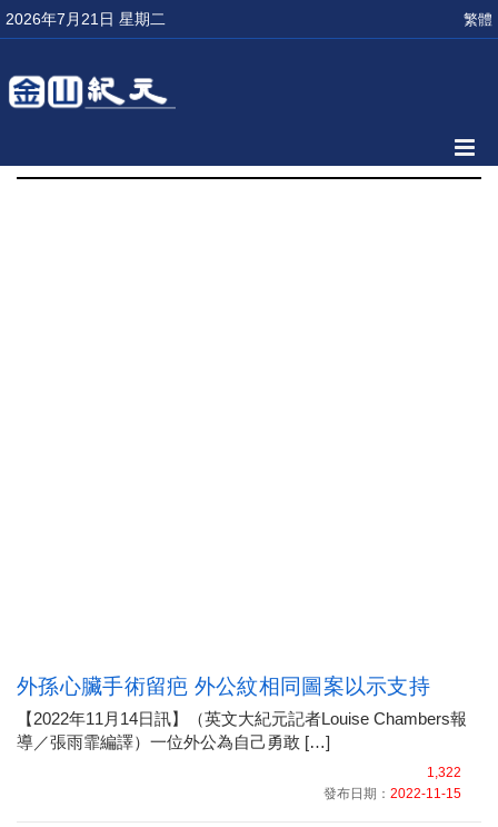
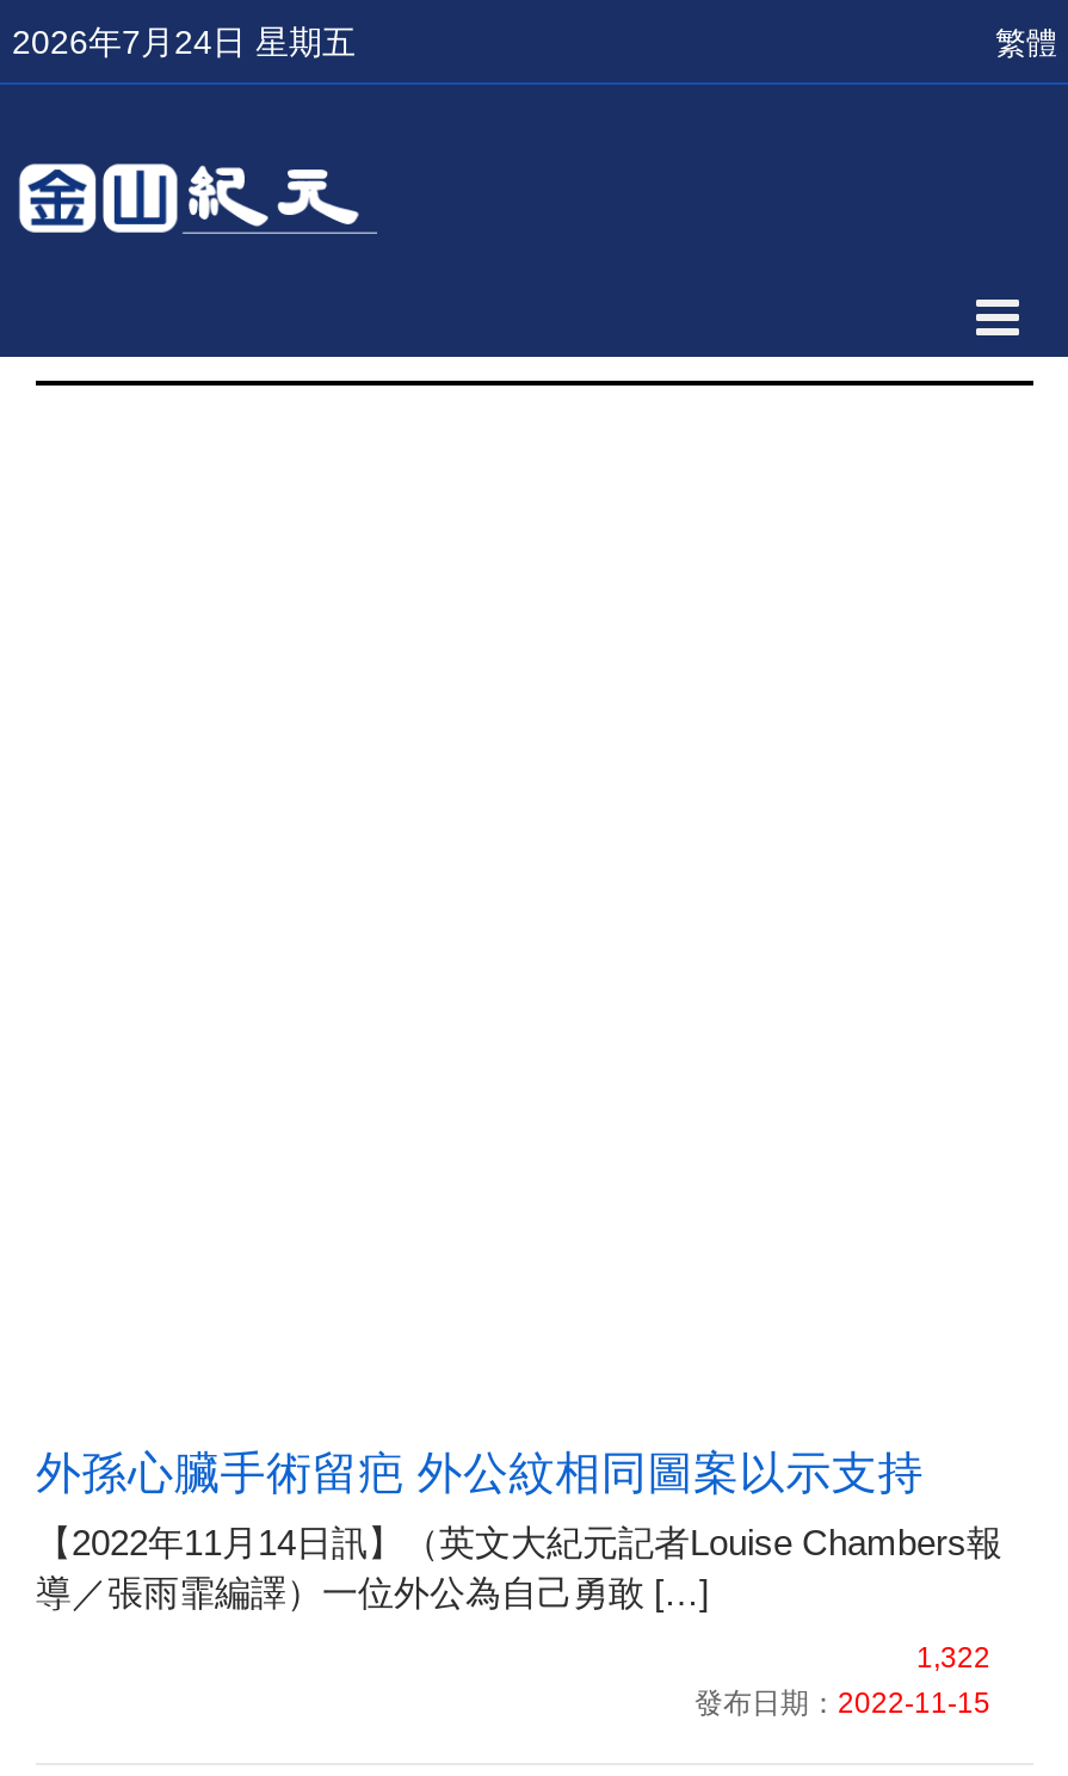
[6,10,166,28] 2026年7月21日 星期二 -> [12,23,356,61] 2026年7月24日 星期五

